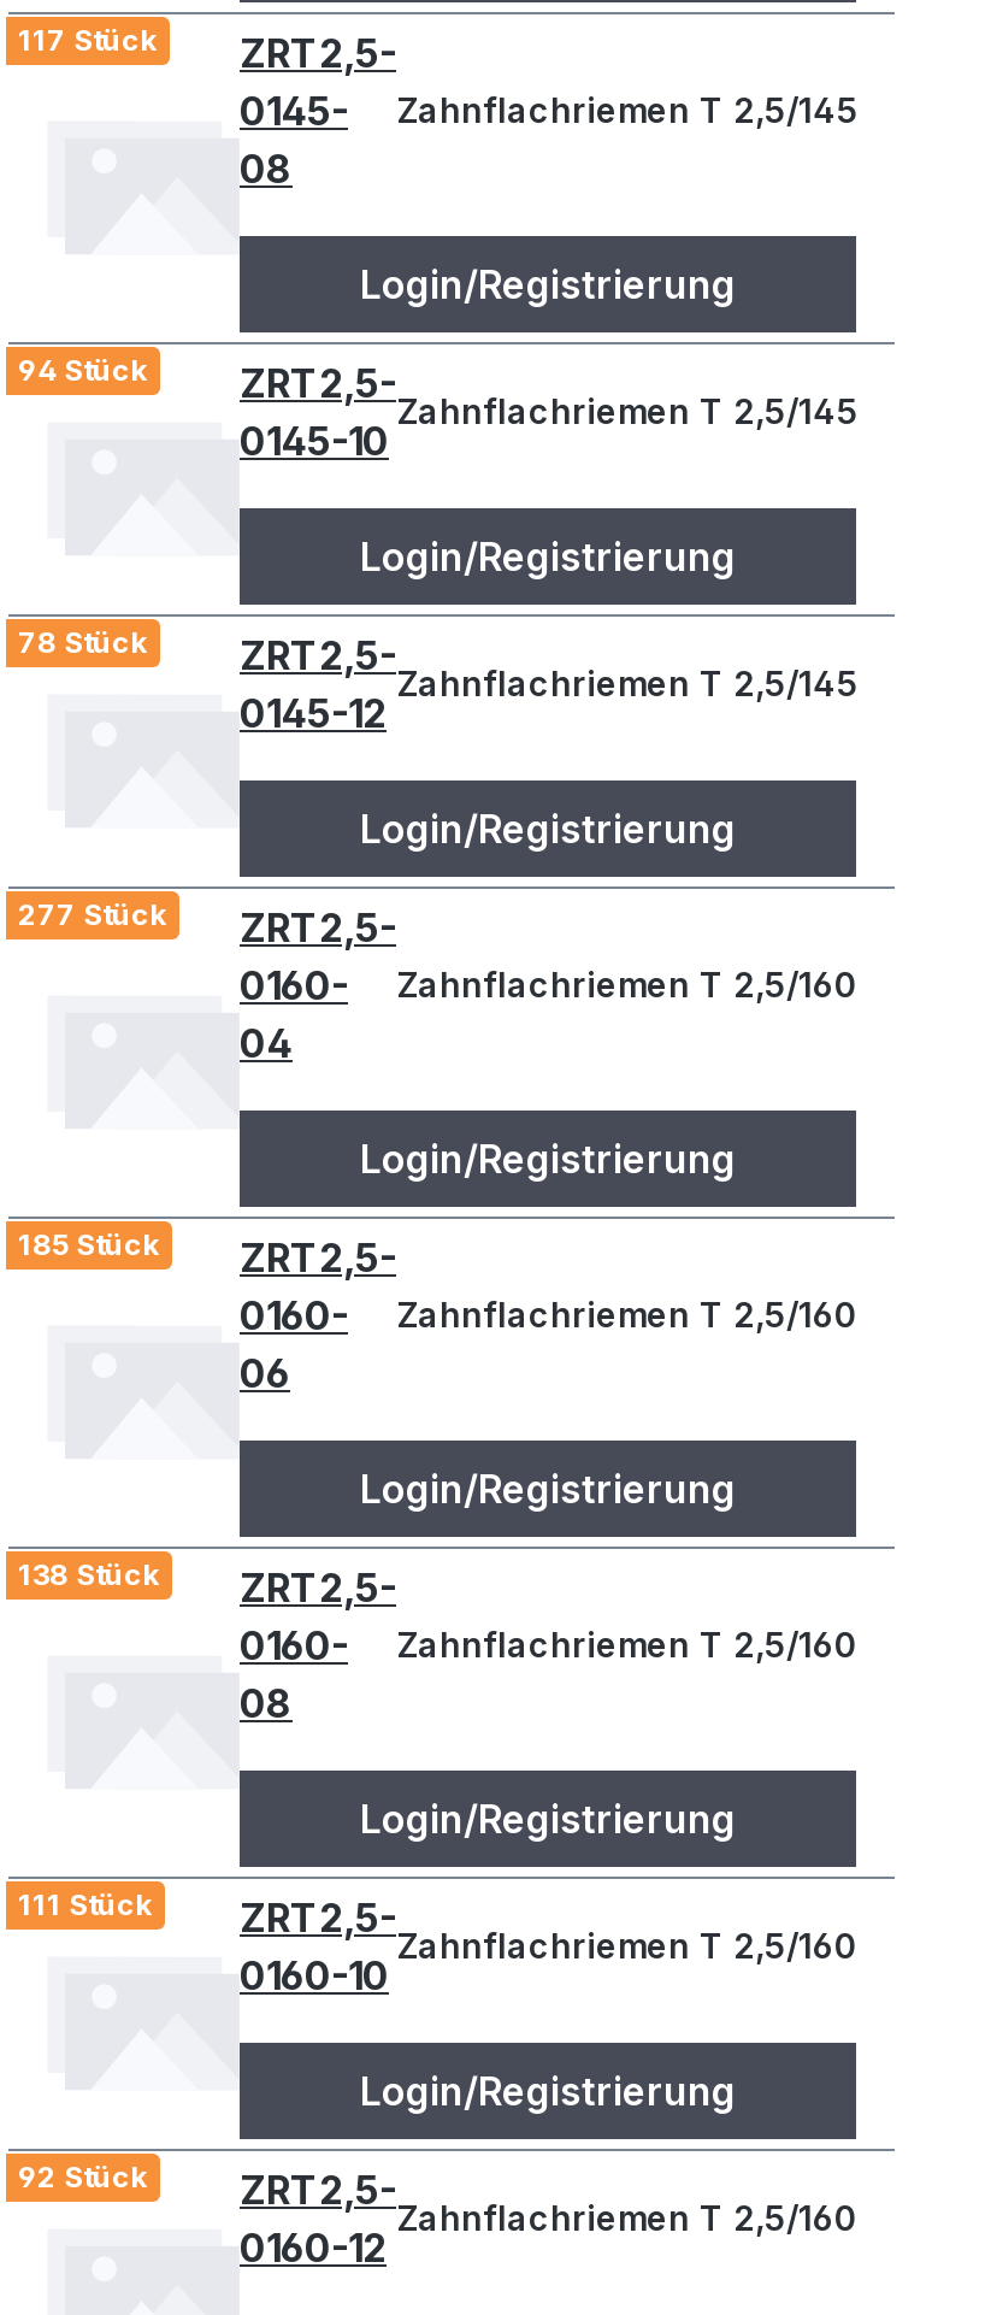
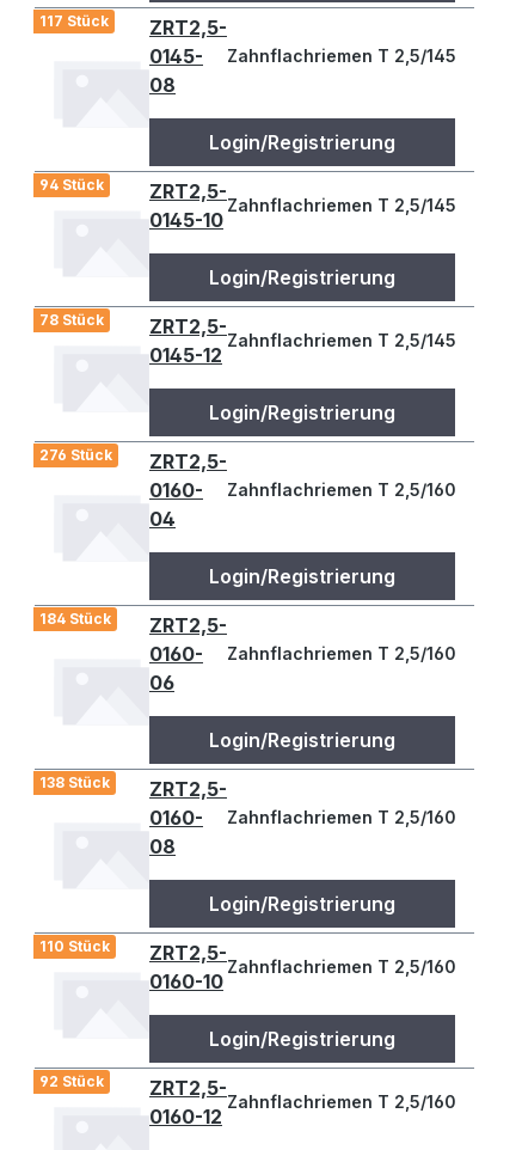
[18,896,167,932] 277 Stück -> [39,446,112,464] 276 Stück
[18,1226,160,1262] 185 Stück -> [39,610,111,628] 184 Stück
[18,1886,153,1922] 111 Stück -> [39,937,110,955] 110 Stück

